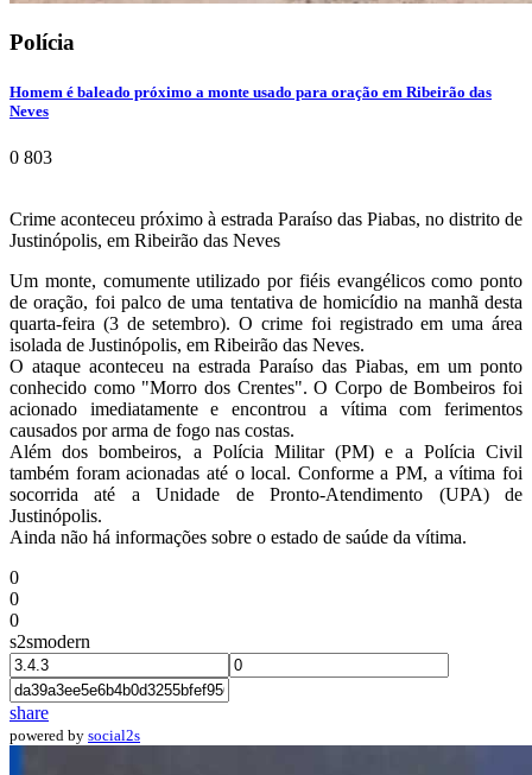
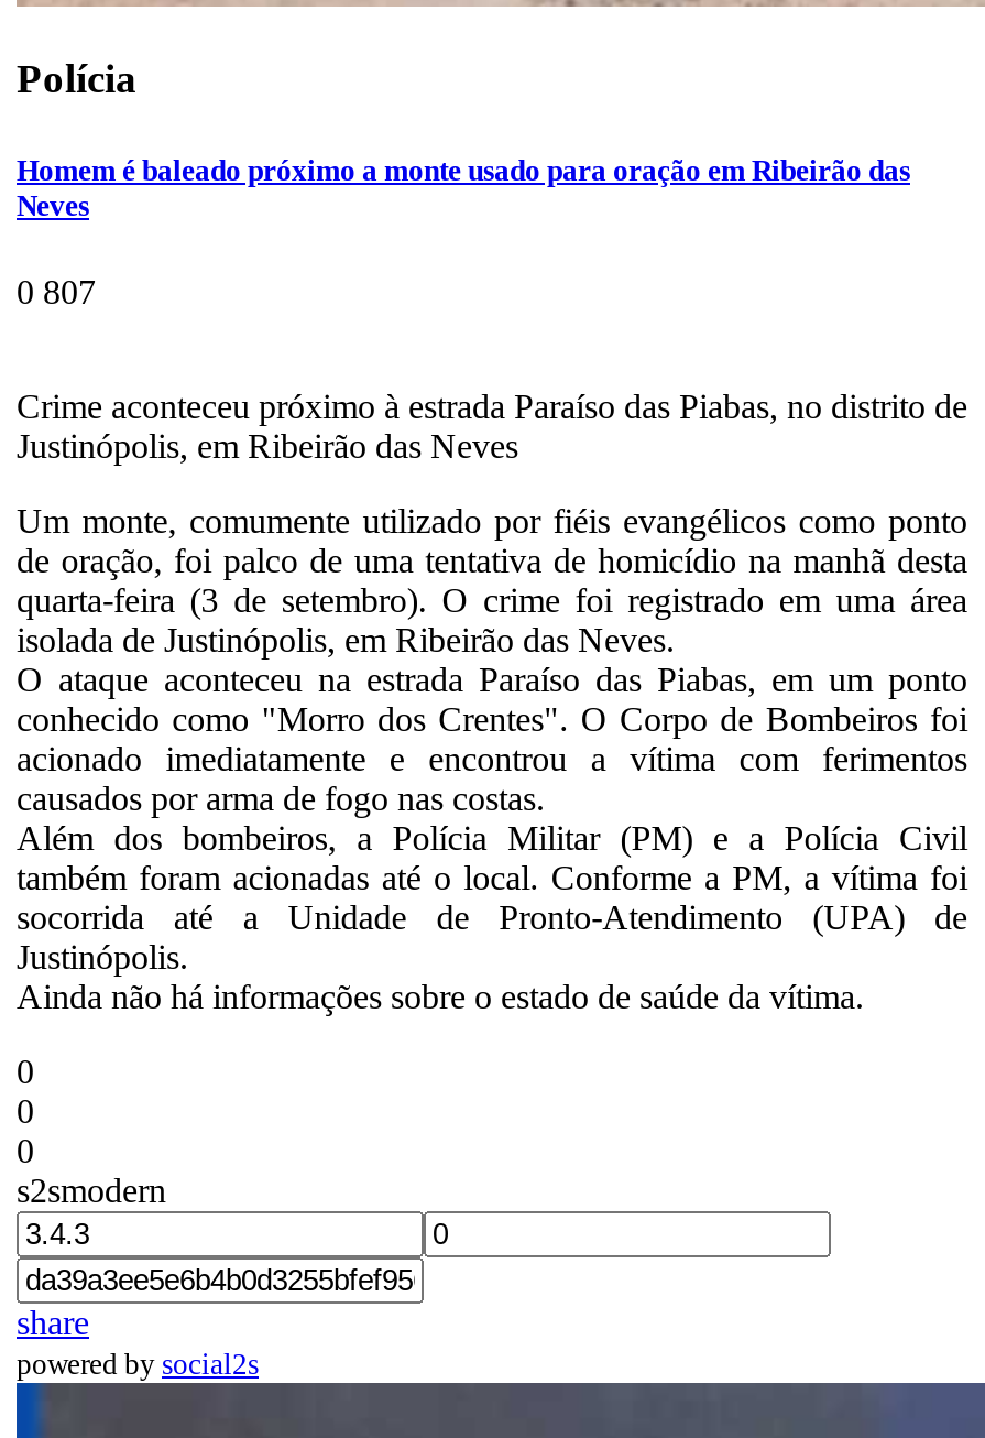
[9,147,52,167] 0 803 -> [17,272,96,310] 0 807

